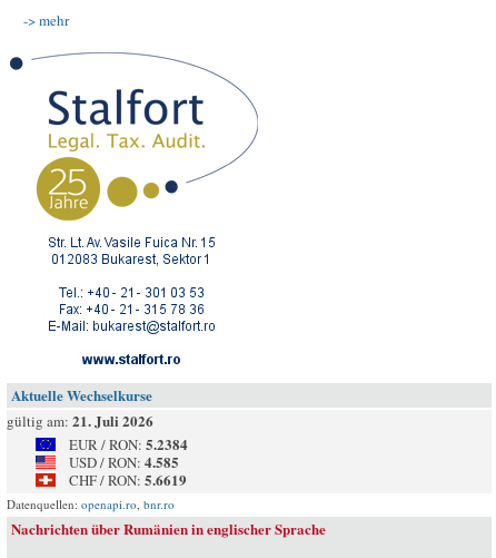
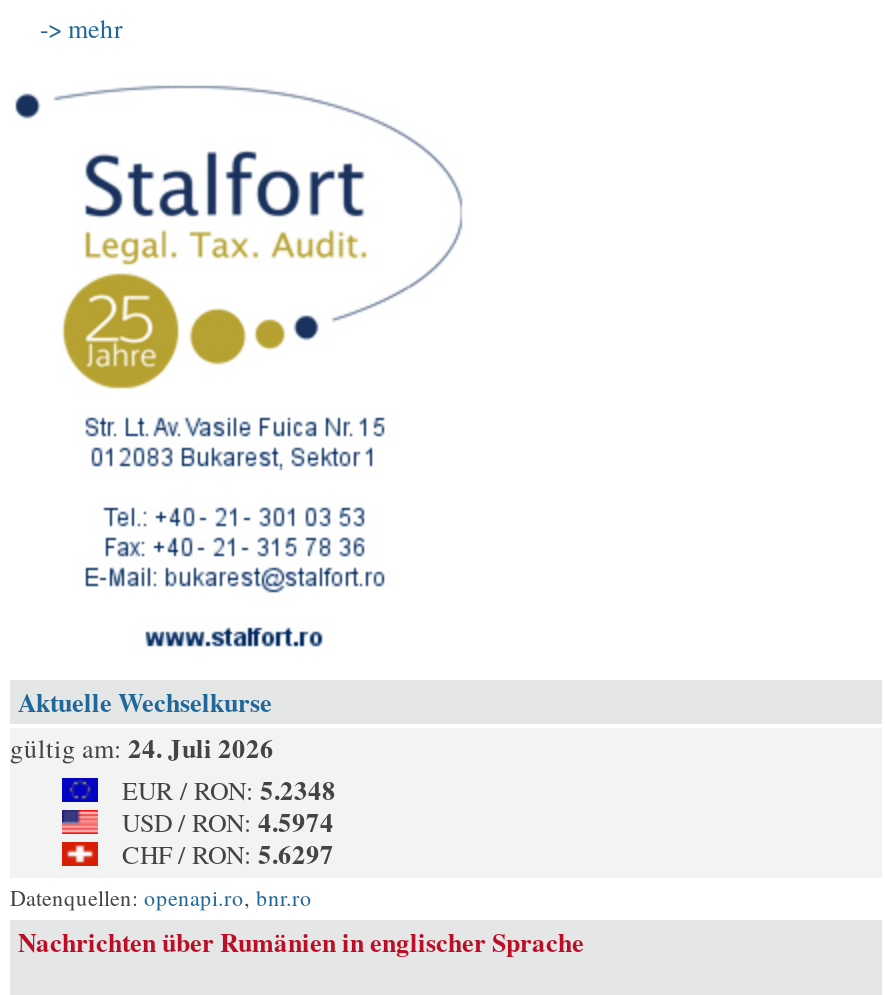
[7,410,153,431] gültig am: 21. Juli 2026 -> [10,728,274,766] gültig am: 24. Juli 2026
[69,433,188,454] EUR / RON: 5.2384 -> [122,770,336,808] EUR / RON: 5.2348
[69,451,179,472] USD / RON: 4.585 -> [122,802,334,840] USD / RON: 4.5974
[69,469,187,490] CHF / RON: 5.6619 -> [122,834,334,872] CHF / RON: 5.6297

